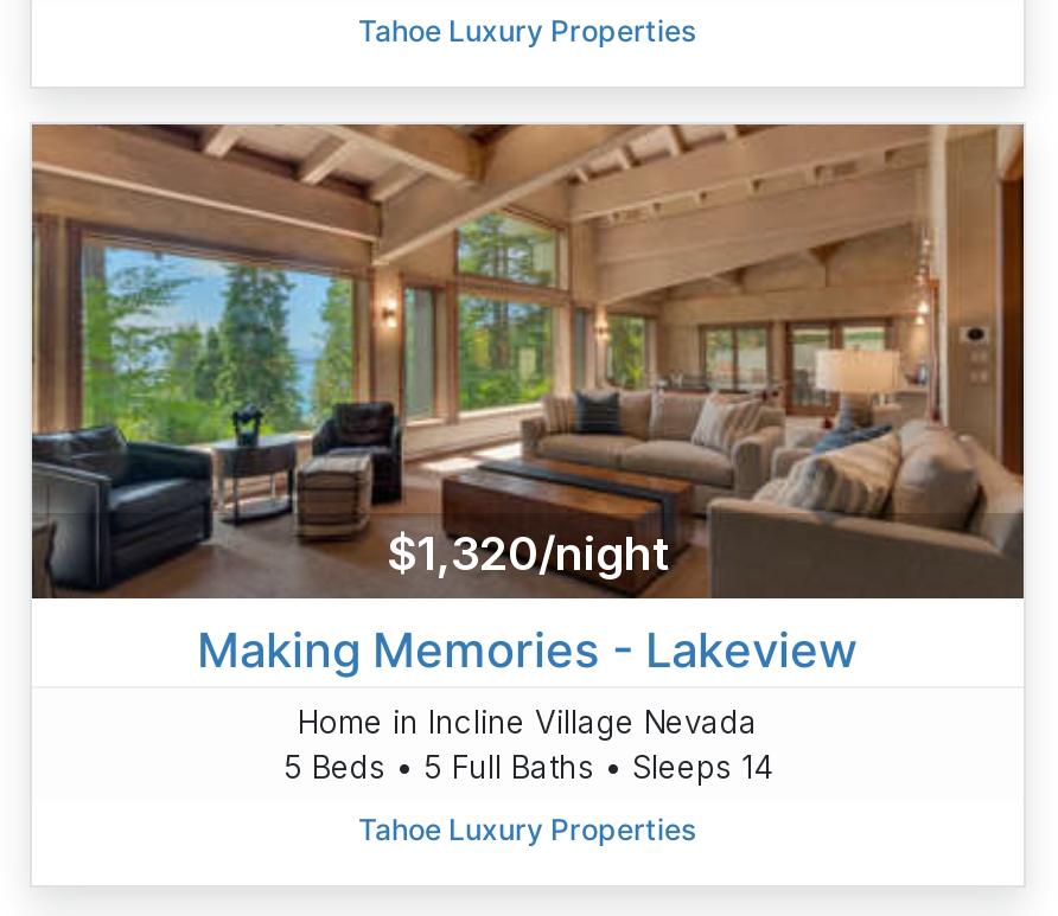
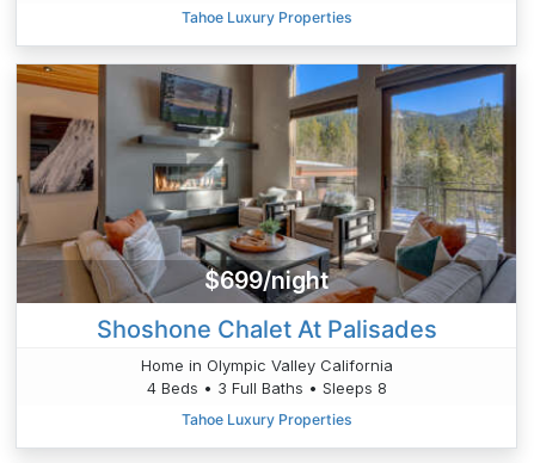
[32,122,1026,601] [image] | $1,320/night -> [17,63,516,303] [image] | $699/night
[197,621,859,785] Making Memories - Lakeview | Home in Incline Village Nevada | 5 Beds • 5 Full Baths • Sleeps 14 -> [96,315,437,397] Shoshone Chalet At Palisades | Home in Olympic Valley California | 4 Beds • 3 Full Baths • Sleeps 8

